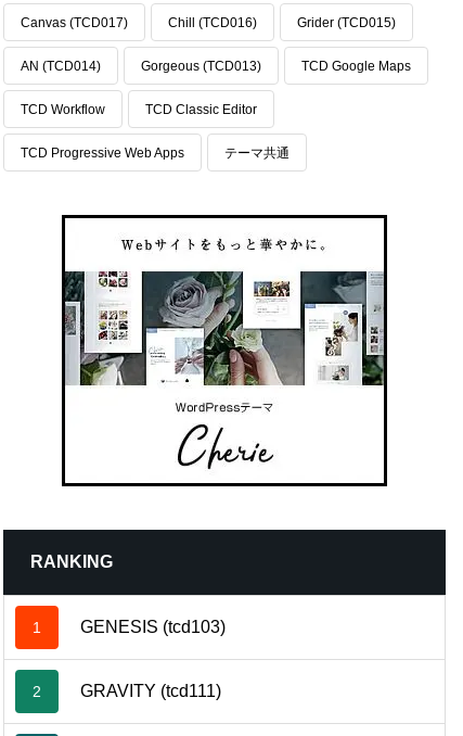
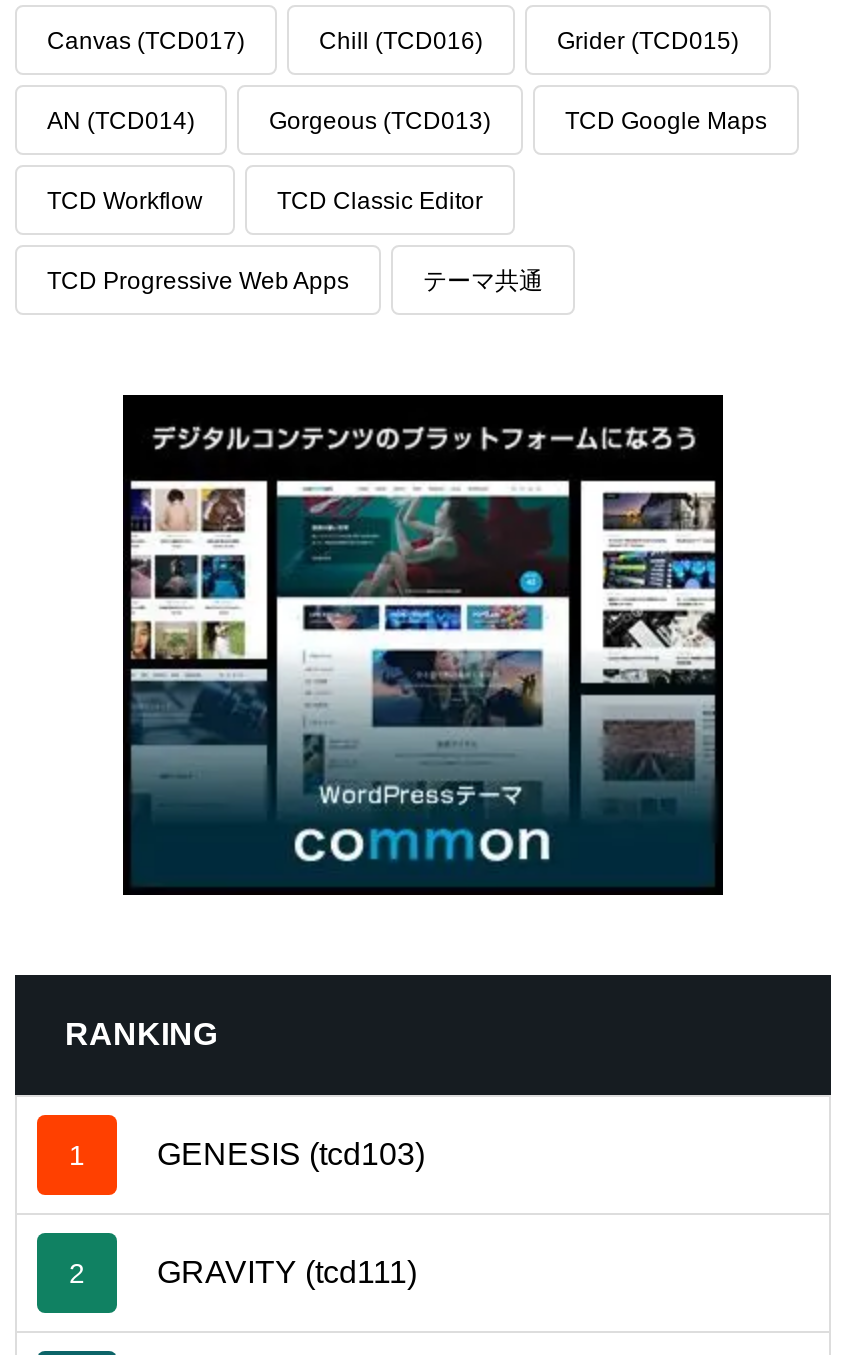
[64,217,385,484] [image] -> [127,399,719,889] [image]

